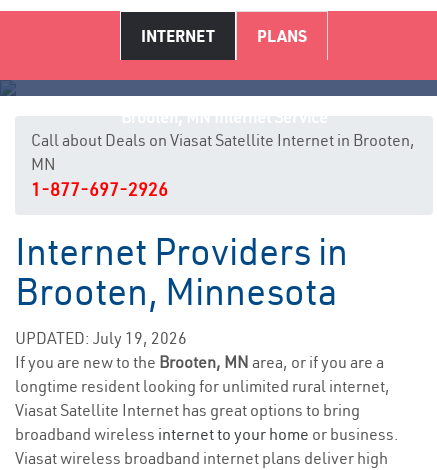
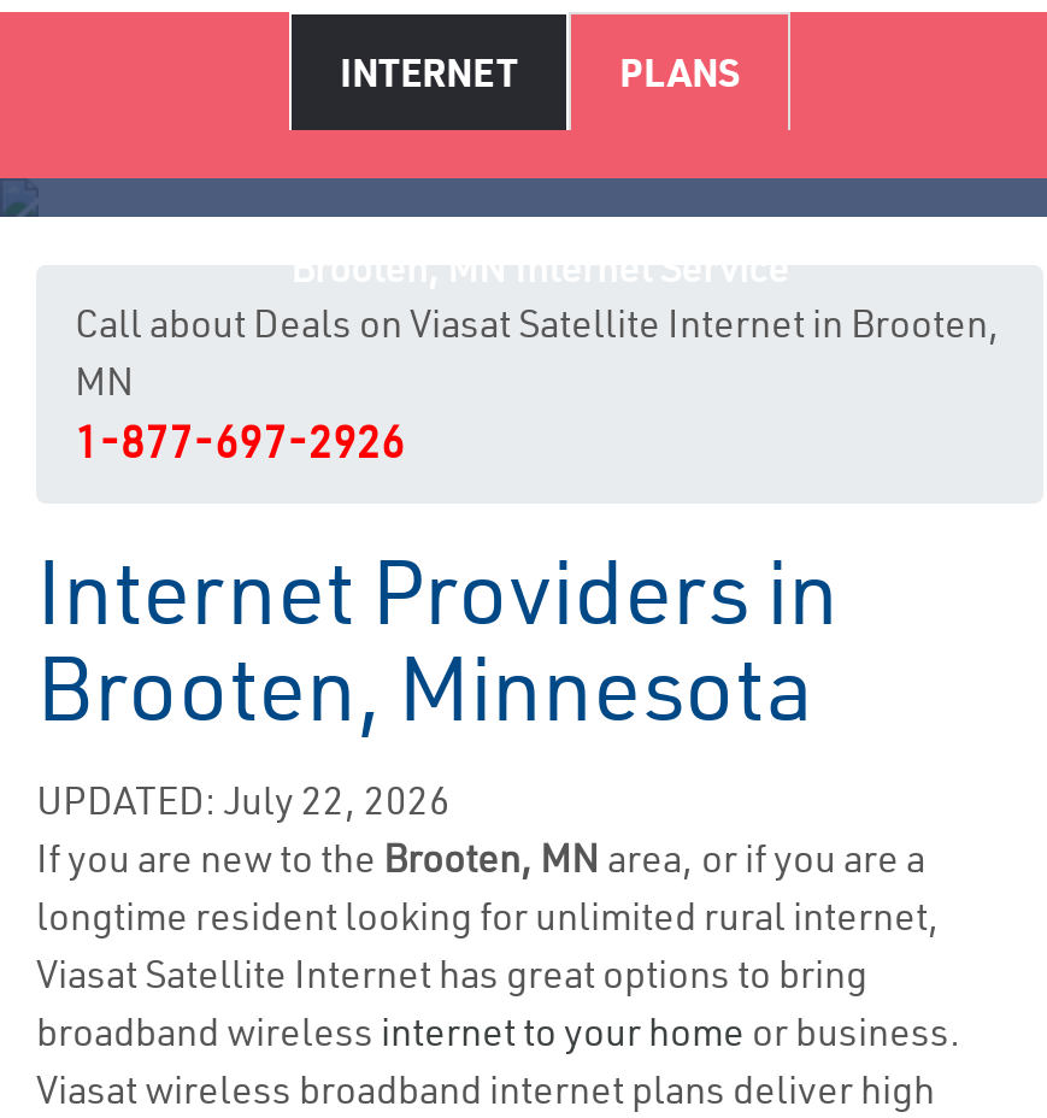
[15,328,187,348] UPDATED: July 19, 2026 -> [36,776,451,824] UPDATED: July 22, 2026

